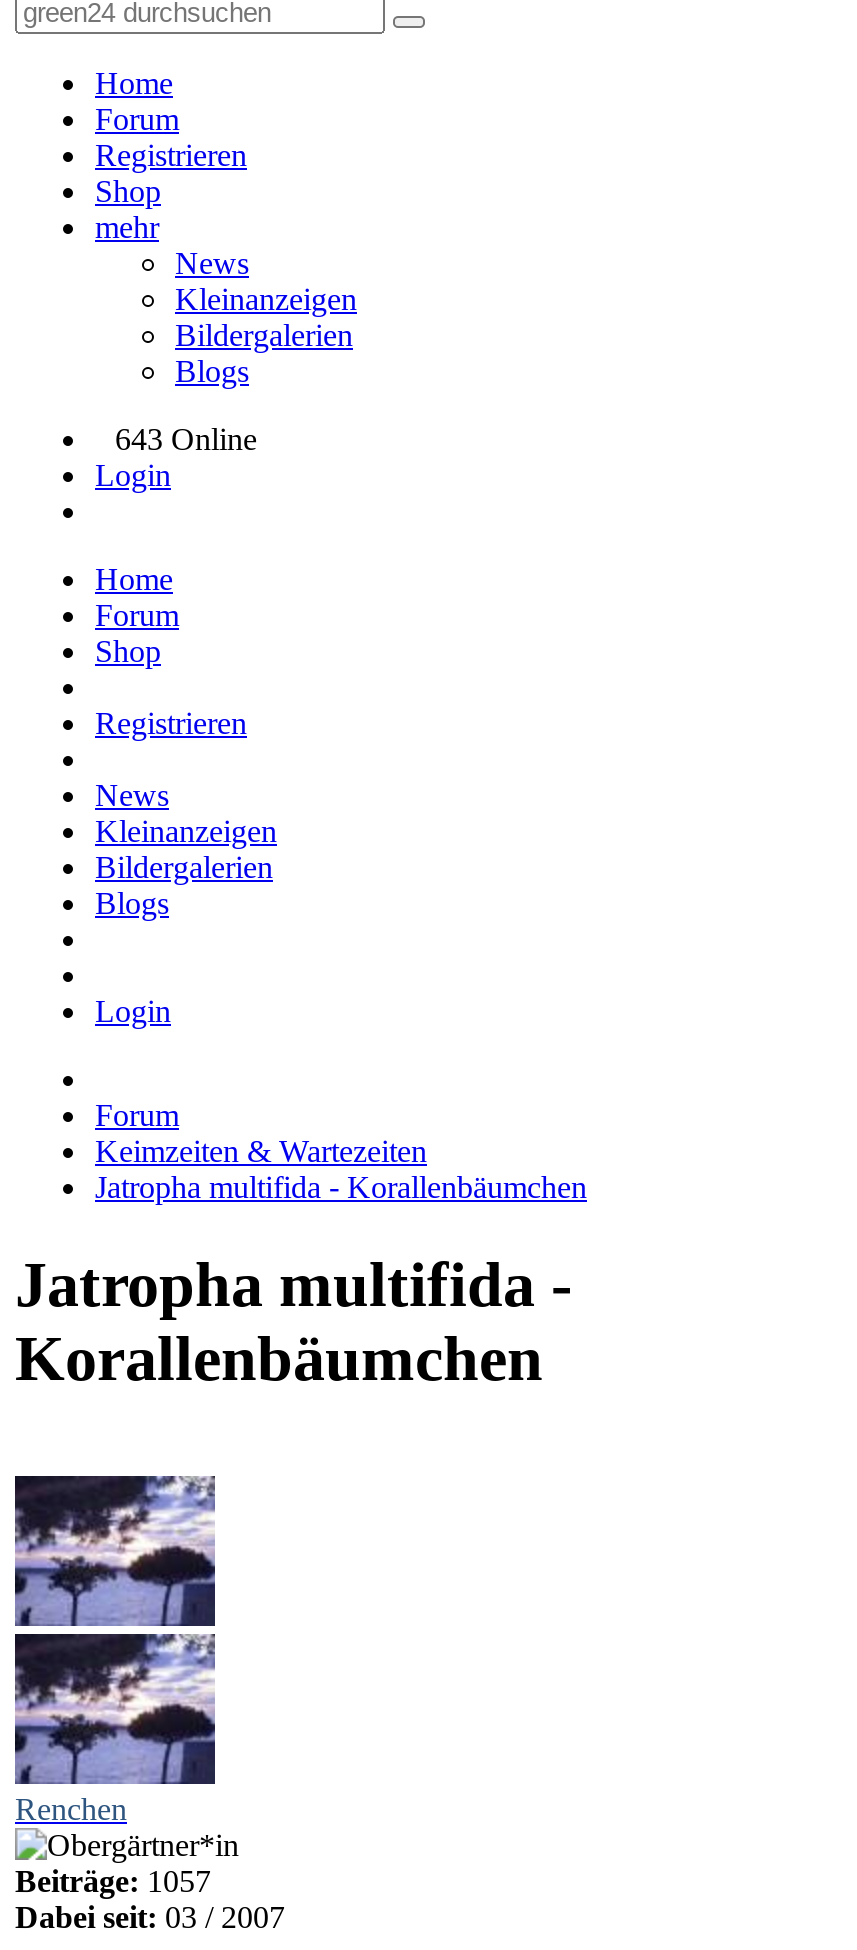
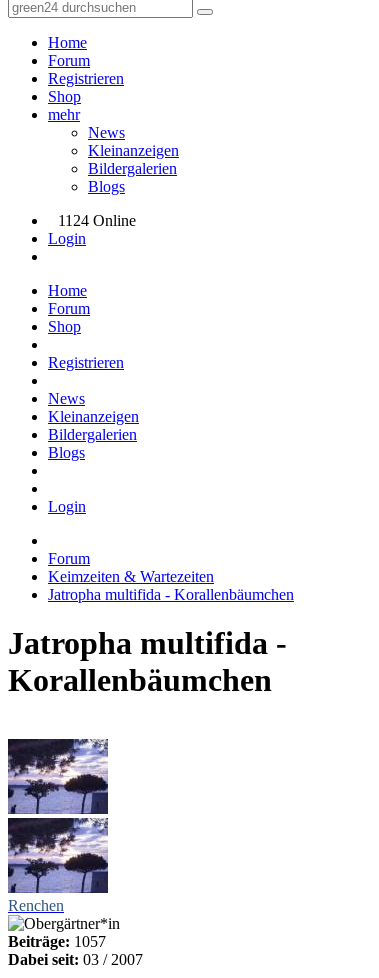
[115,422,257,456] 643 Online -> [58,212,136,229] 1124 Online

